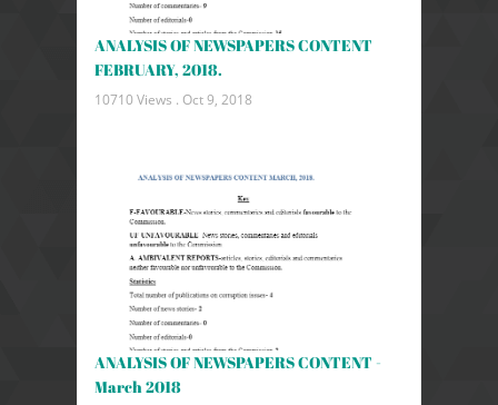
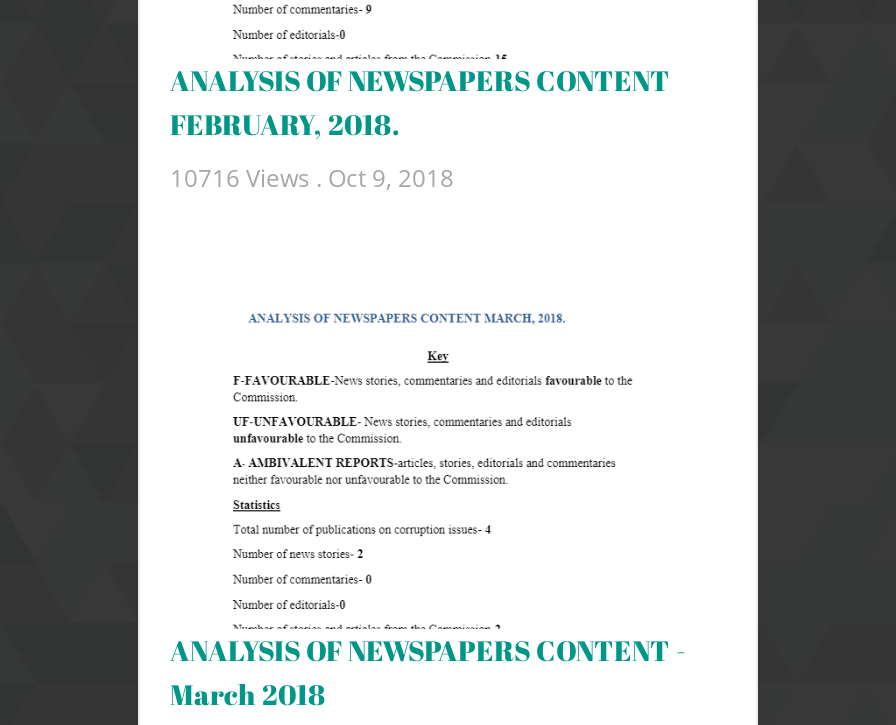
[94,90,252,108] 10710 Views . Oct 9, 2018 -> [170,161,454,193] 10716 Views . Oct 9, 2018

